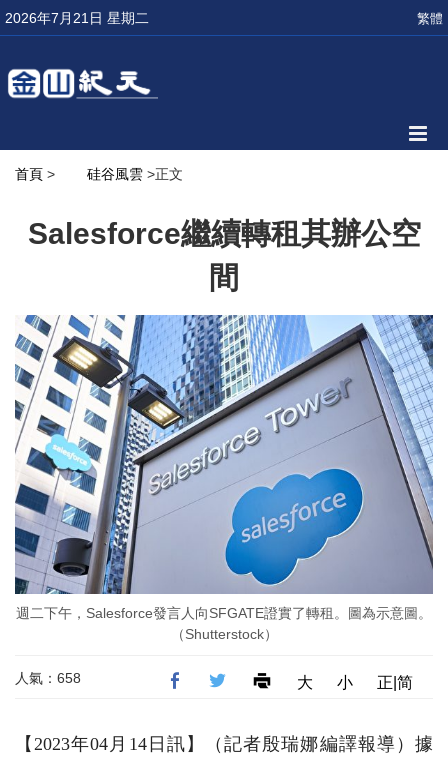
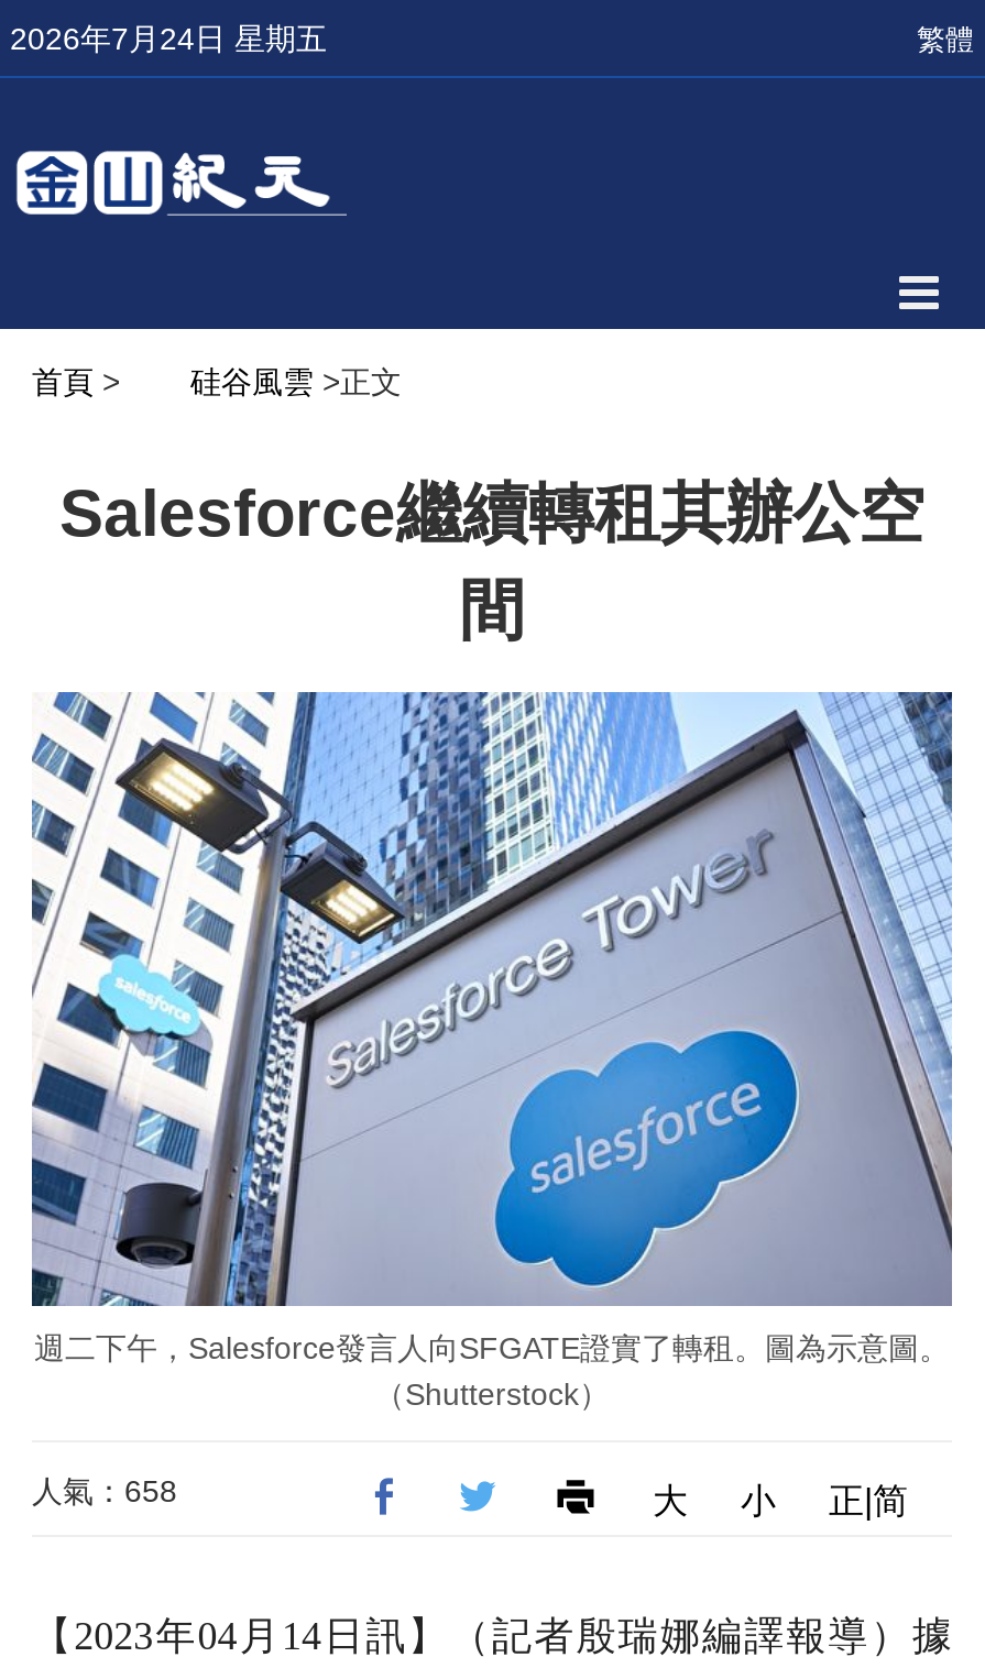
[5,10,149,26] 2026年7月21日 星期二 -> [10,21,327,56] 2026年7月24日 星期五

